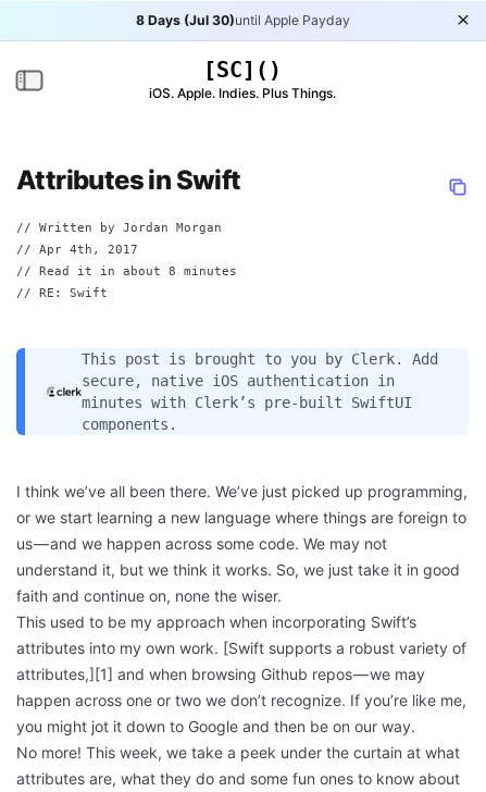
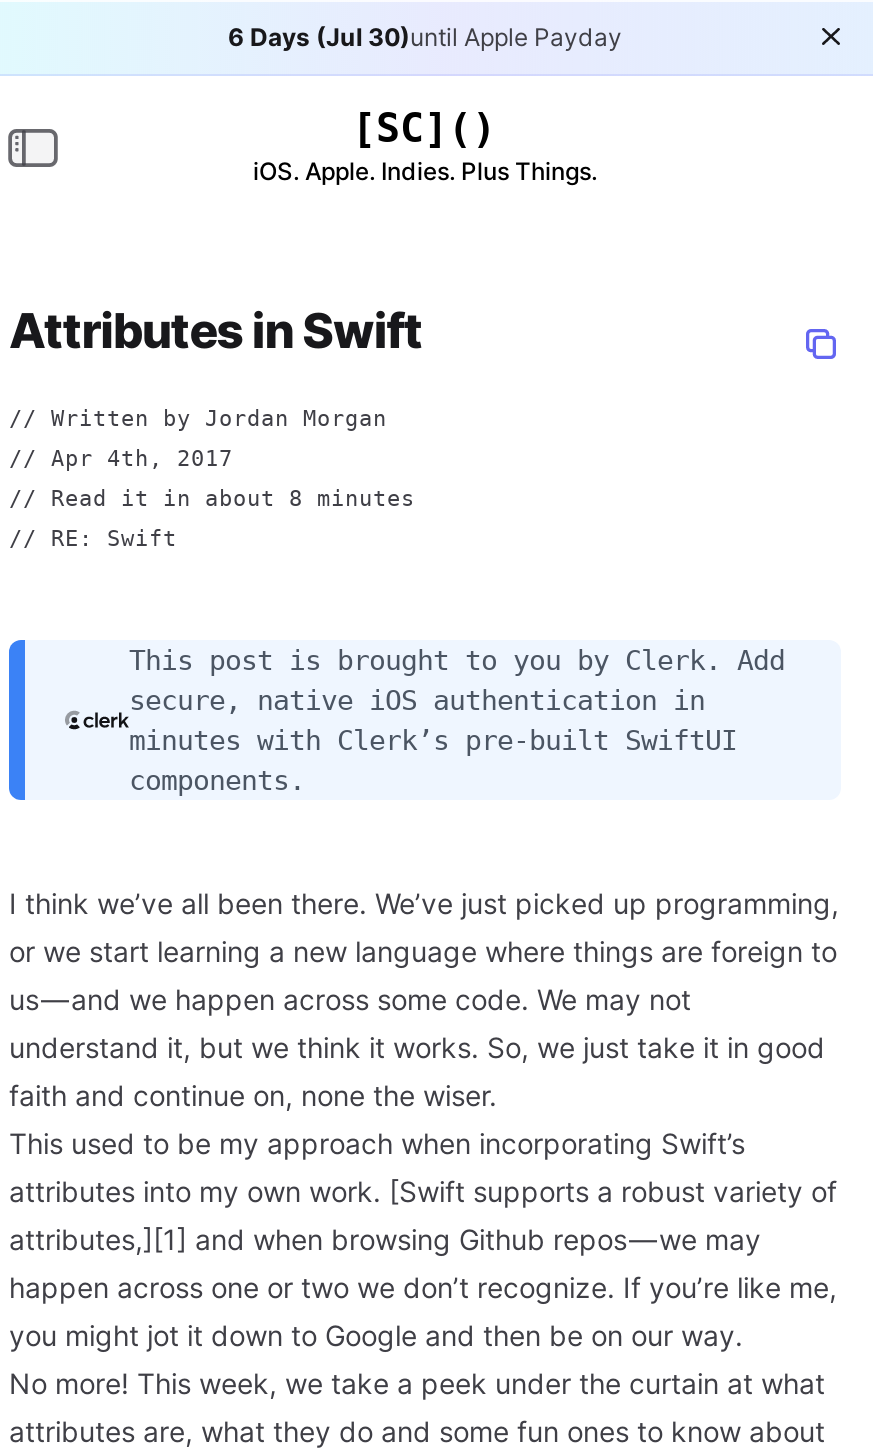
[135,12,350,28] 8 Days (Jul 30)until Apple Payday -> [228,22,622,52] 6 Days (Jul 30)until Apple Payday

